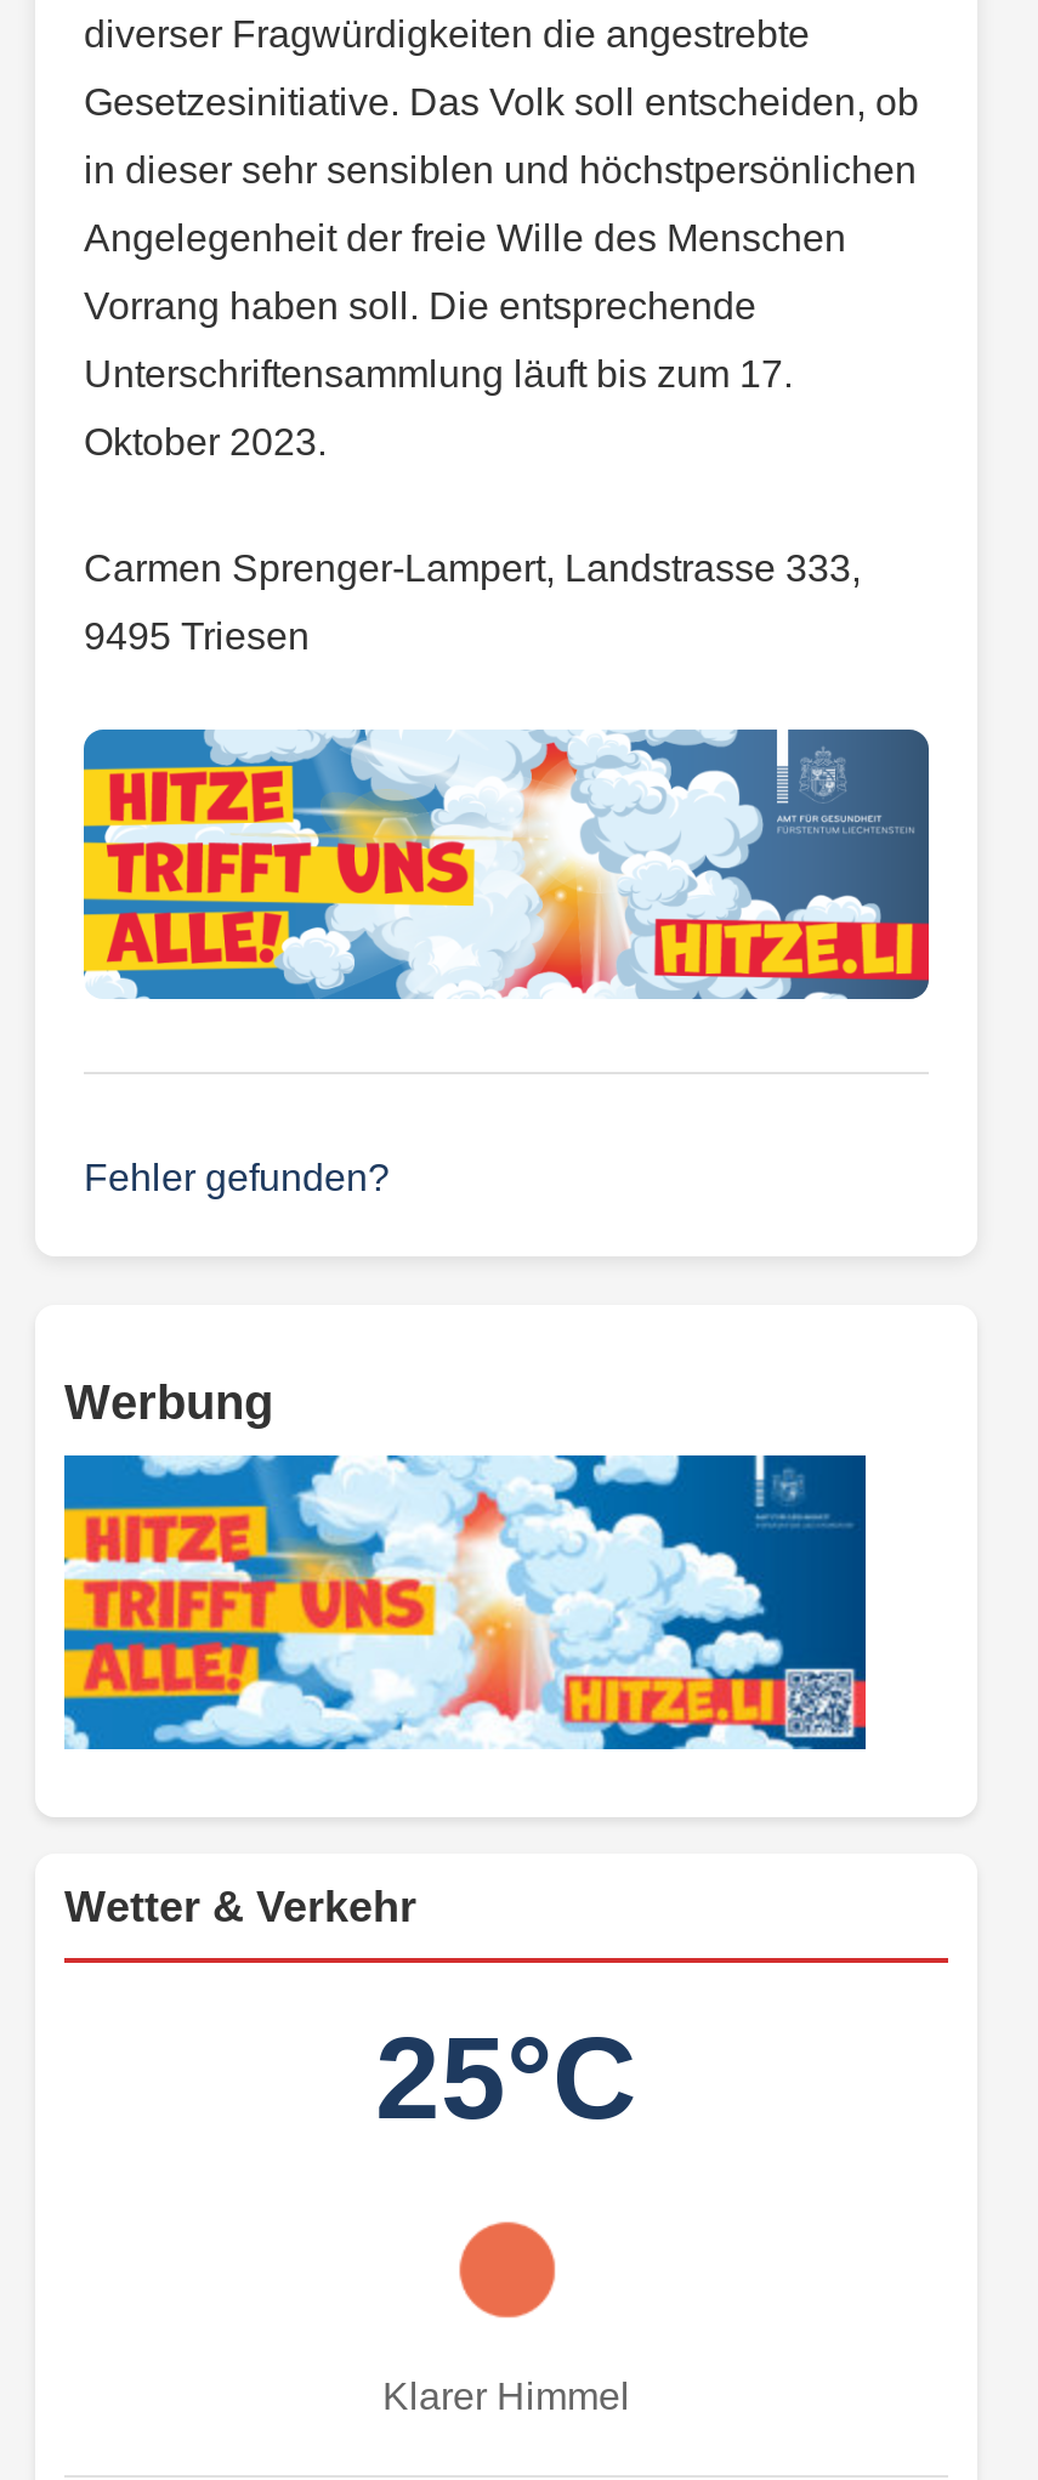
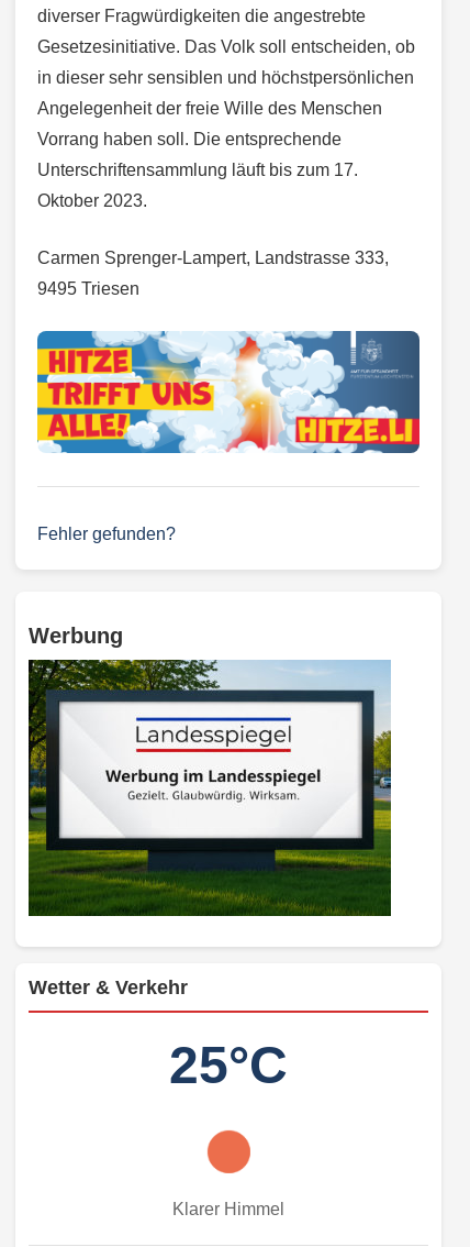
[62,1453,868,1752] [image] -> [27,659,392,917] [image]

